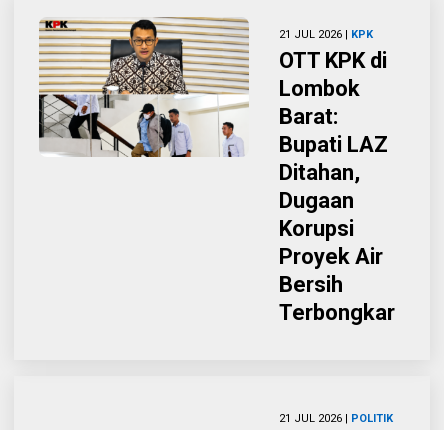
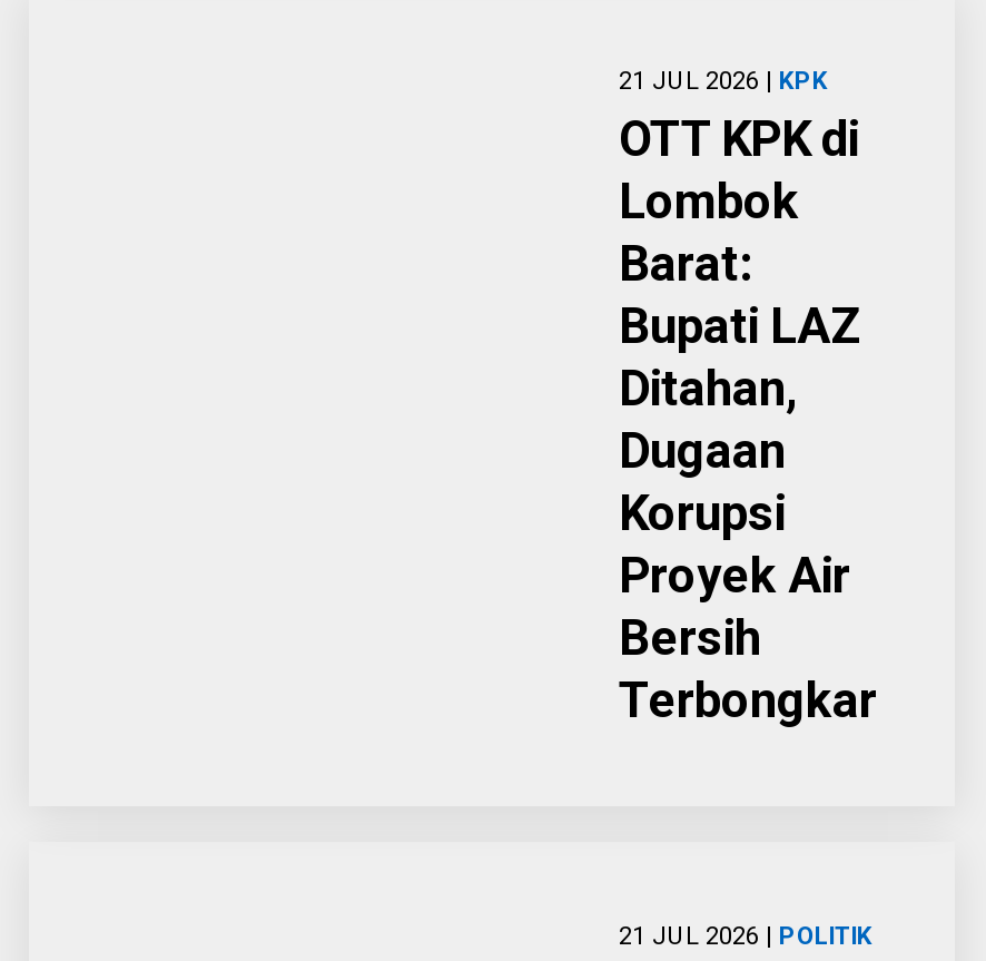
[38,16,250,158] [image] -> none

